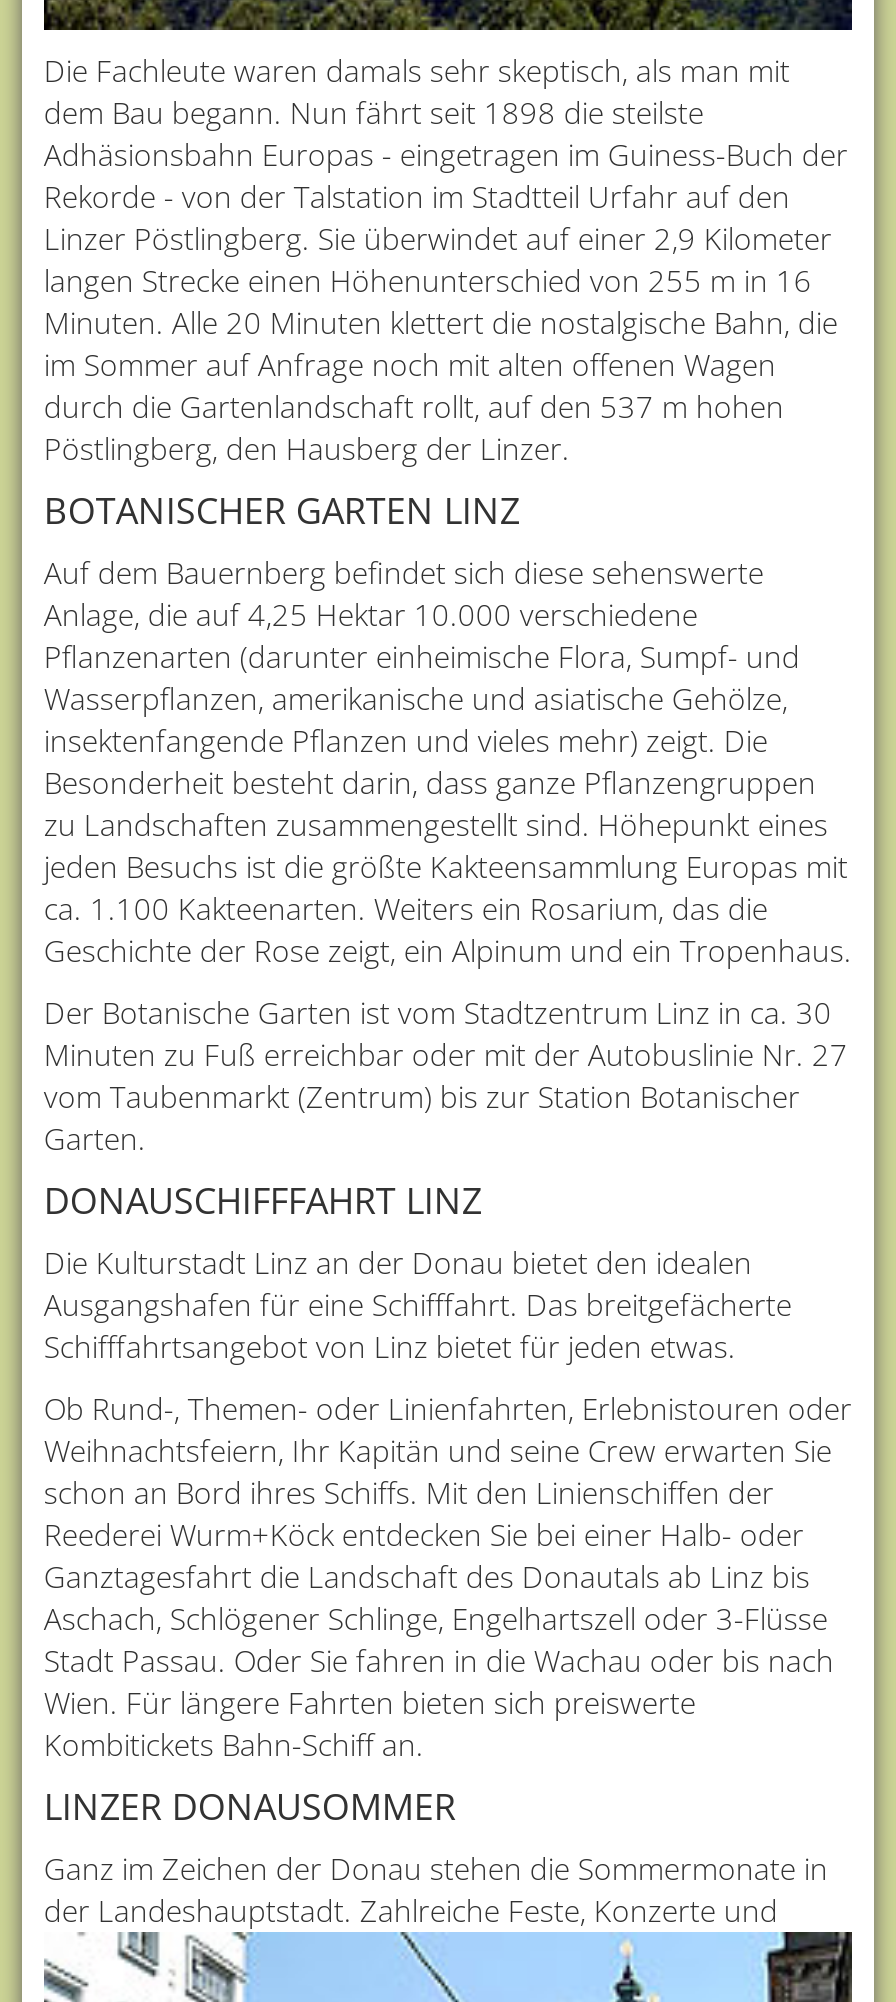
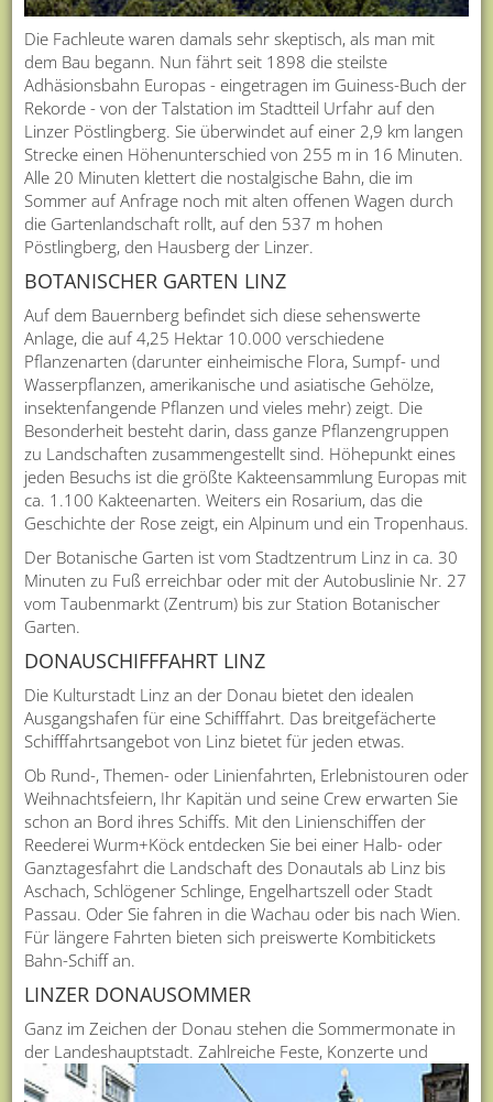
[44,219,838,427] Linzer Pöstlingberg. Sie überwindet auf einer 2,9 Kilometer | langen Strecke einen Höhenunterschied von 255 m in 16 | Minuten. Alle 20 Minuten klettert die nostalgische Bahn, die | im Sommer auf Anfrage noch mit alten offenen Wagen | durch die Gartenlandschaft rollt, auf den 537 m hohen -> [24,120,463,235] Linzer Pöstlingberg. Sie überwindet auf einer 2,9 km langen | Strecke einen Höhenunterschied von 255 m in 16 Minuten. | Alle 20 Minuten klettert die nostalgische Bahn, die im | Sommer auf Anfrage noch mit alten offenen Wagen durch | die Gartenlandschaft rollt, auf den 537 m hohen
[44,1599,834,1765] Aschach, Schlögener Schlinge, Engelhartszell oder 3-Flüsse | Stadt Passau. Oder Sie fahren in die Wachau oder bis nach | Wien. Für längere Fahrten bieten sich preiswerte | Kombitickets Bahn-Schiff an. -> [24,880,461,971] Aschach, Schlögener Schlinge, Engelhartszell oder Stadt | Passau. Oder Sie fahren in die Wachau oder bis nach Wien. | Für längere Fahrten bieten sich preiswerte Kombitickets | Bahn-Schiff an.

